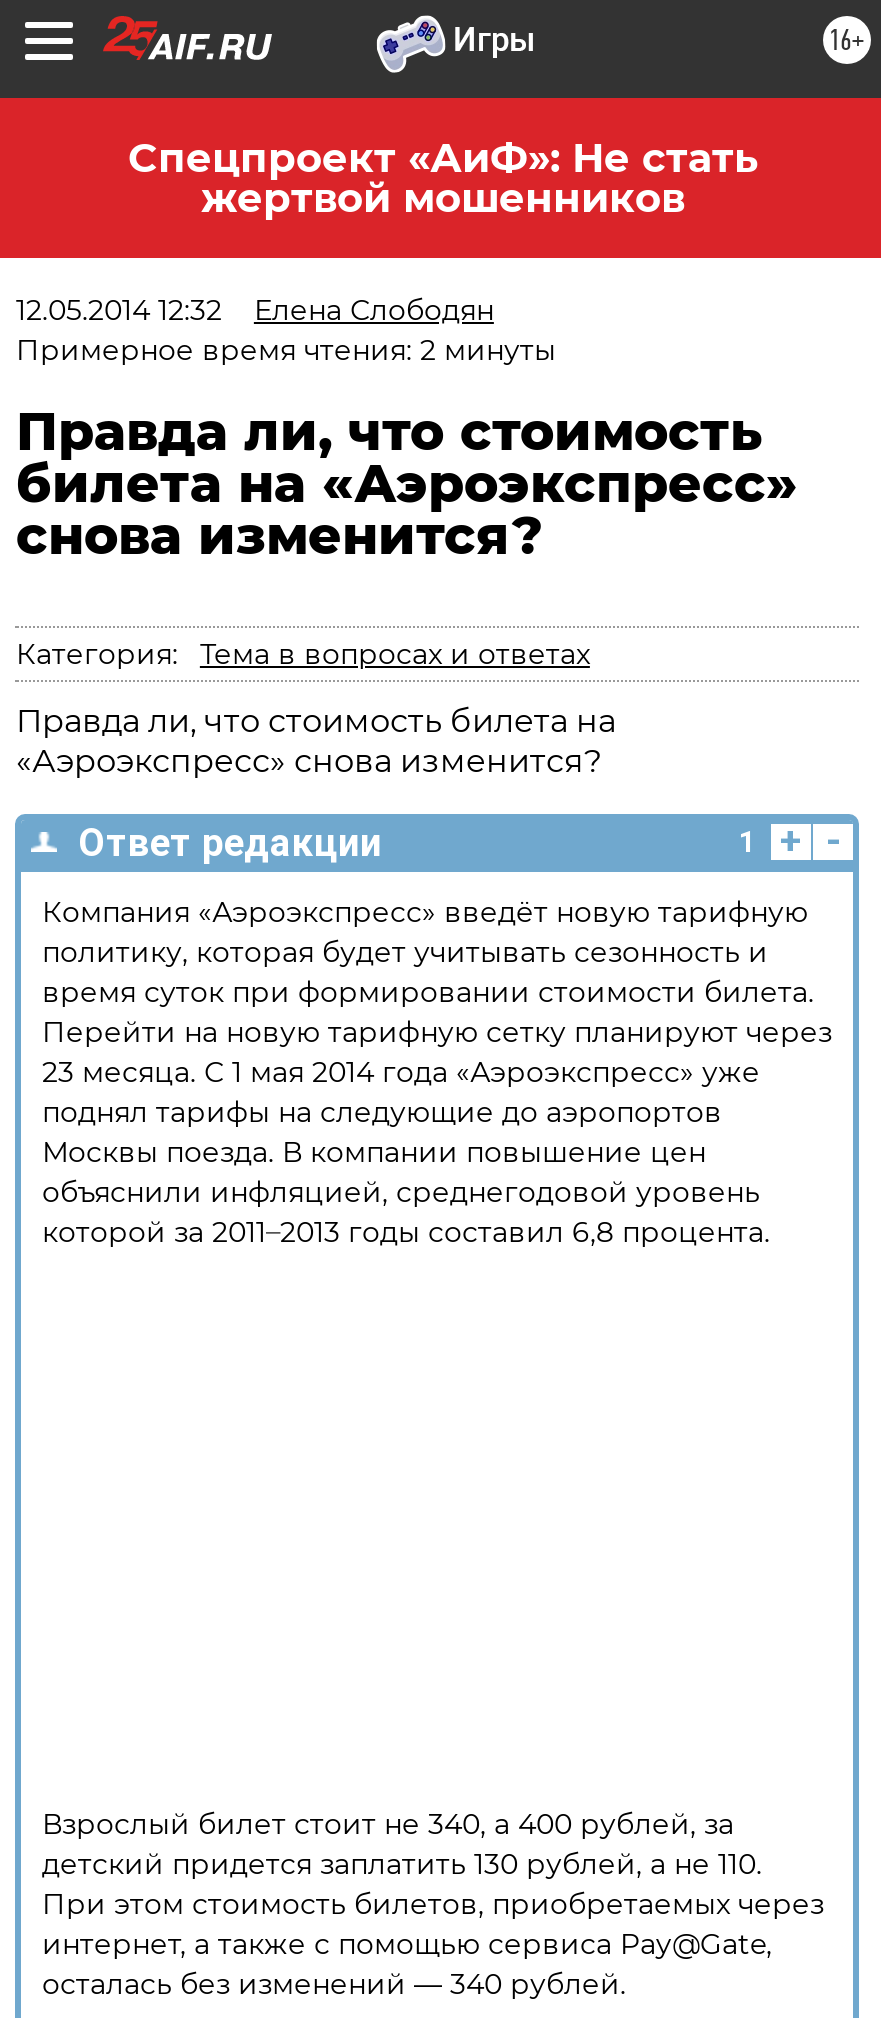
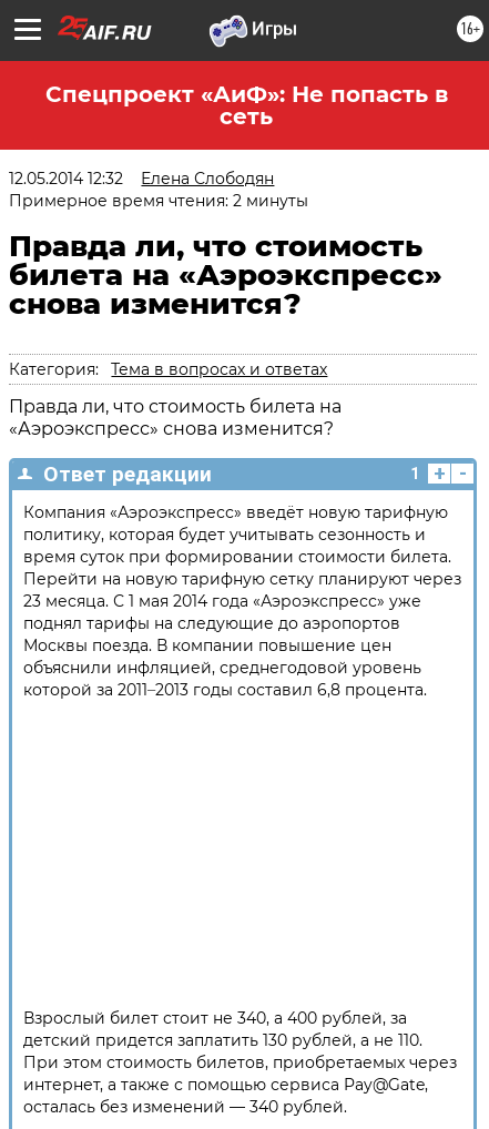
[128,134,758,222] Спецпроект «АиФ»: Не стать | жертвой мошенников -> [45,81,447,130] Спецпроект «АиФ»: Не попасть в | сеть

